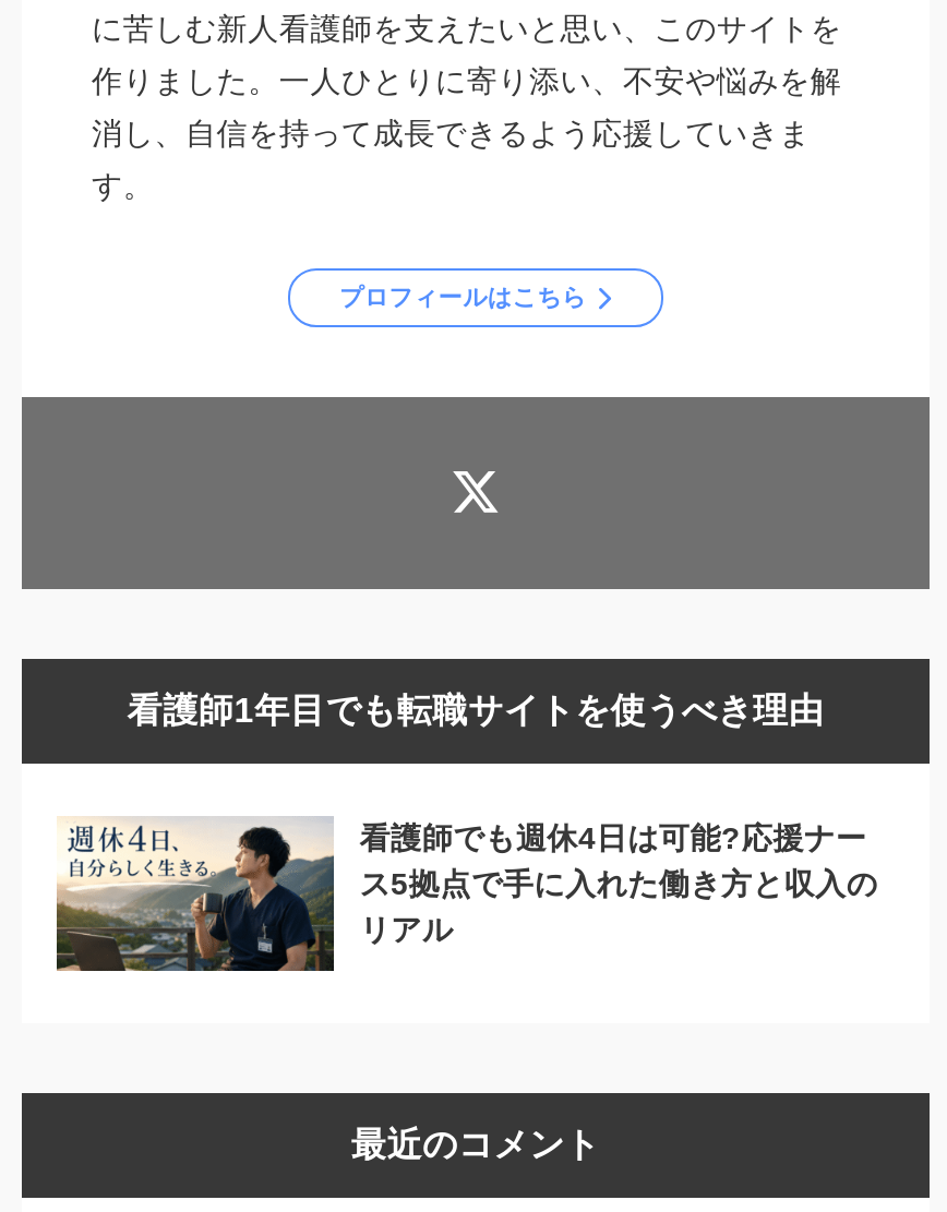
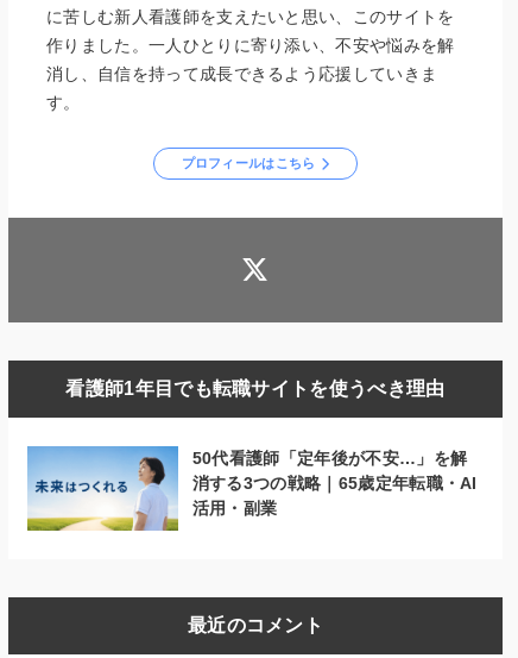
[55,816,878,973] [image] | 看護師でも週休4日は可能?応援ナー | ス5拠点で手に入れた働き方と収入の | リアル -> [26,445,477,532] [image] | 50代看護師「定年後が不安…」を解 | 消する3つの戦略｜65歳定年転職・AI | 活用・副業

